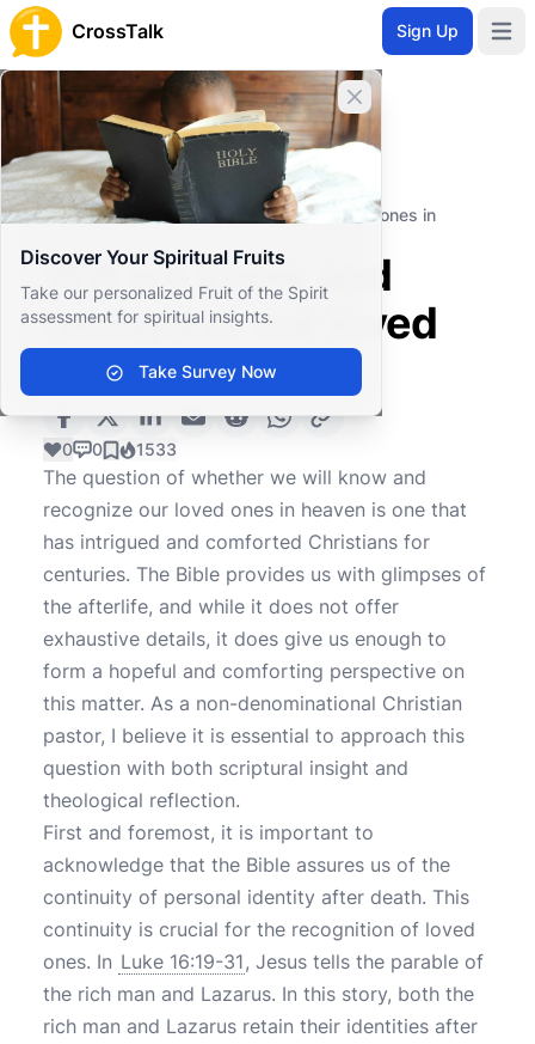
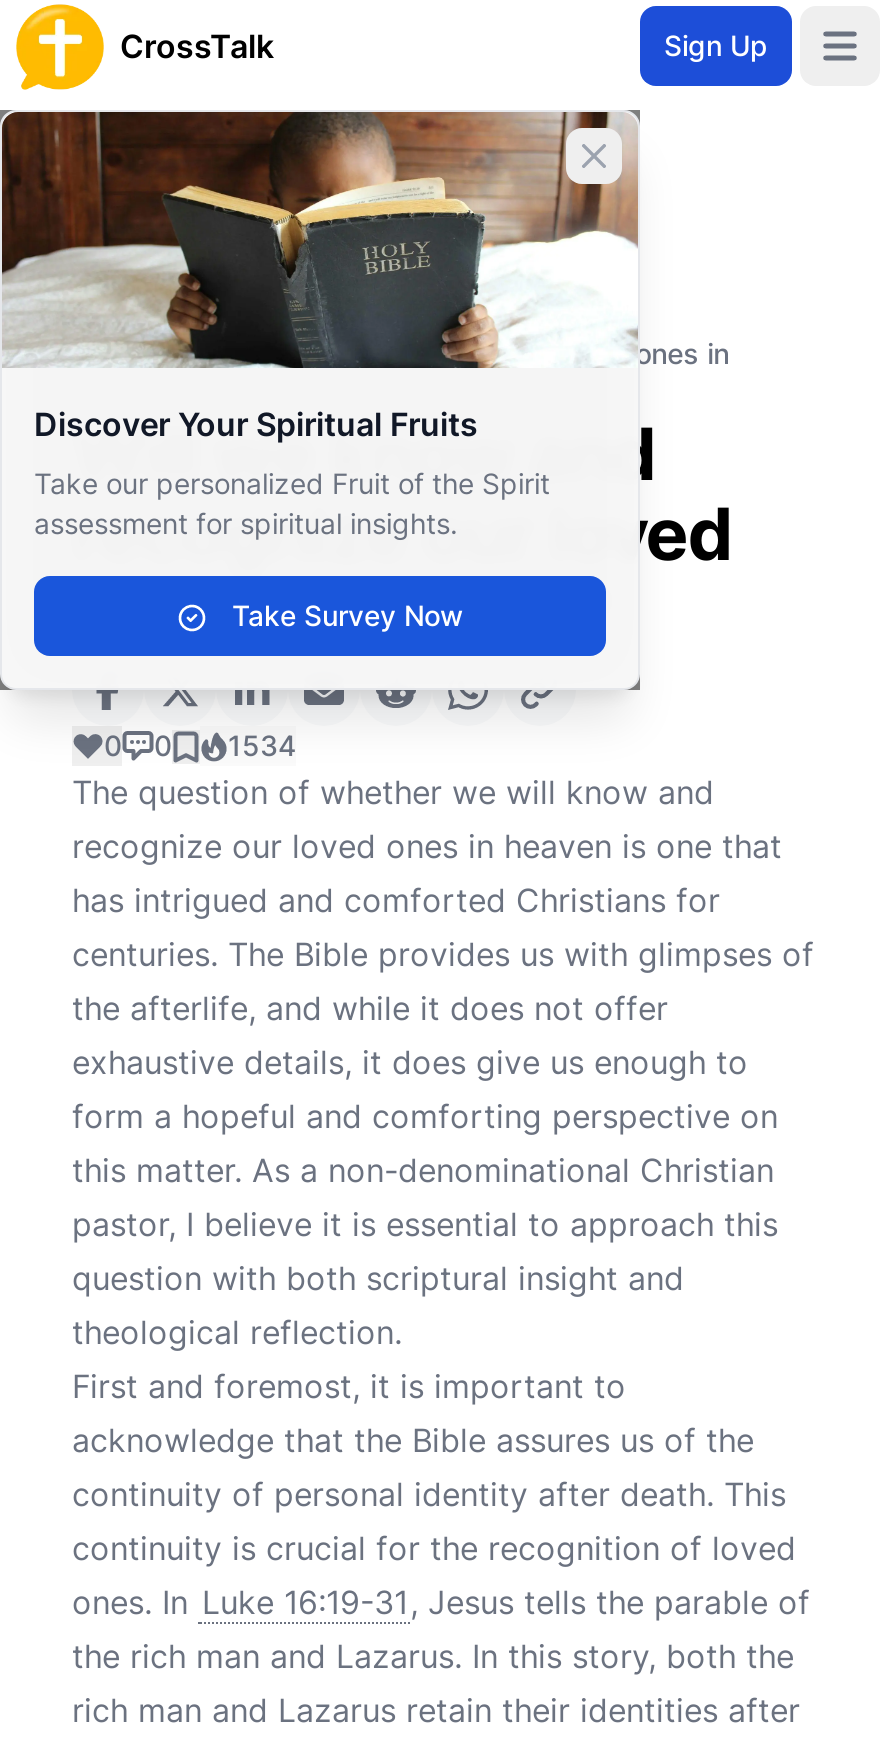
[136,439,177,459] 1533 -> [228,728,296,762] 1534

